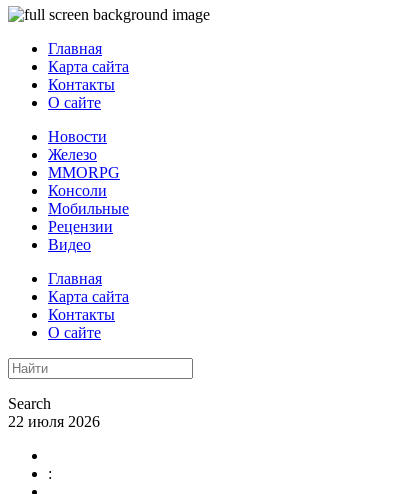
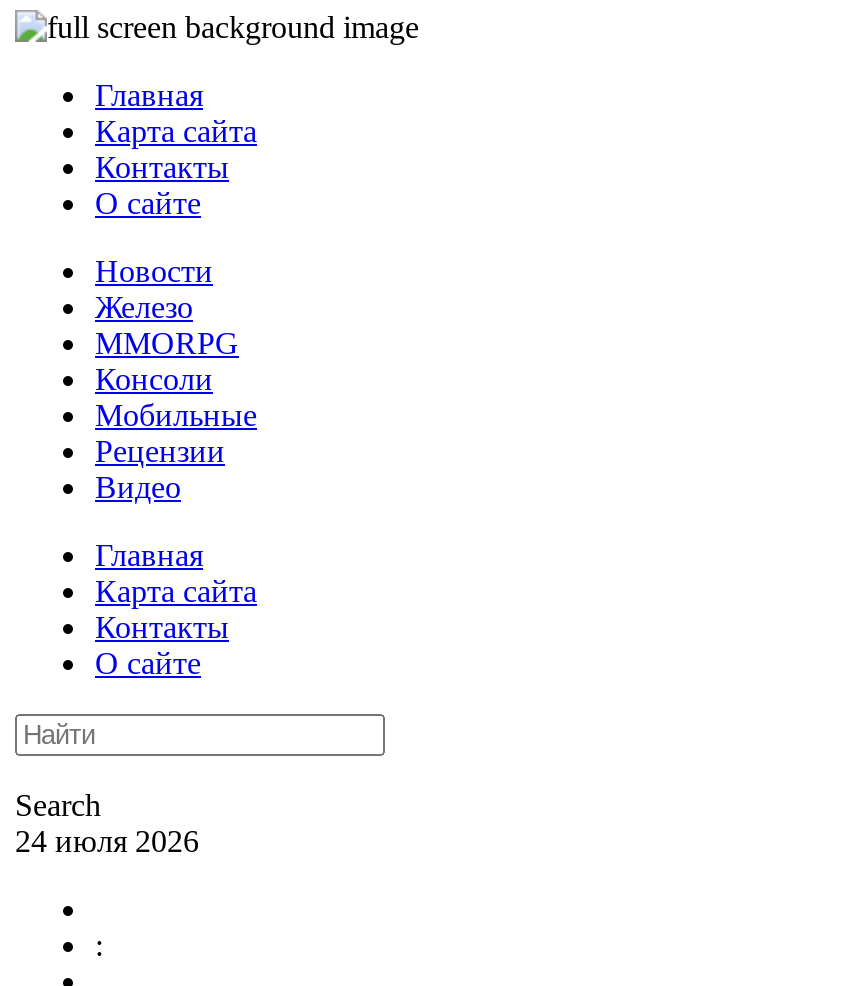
[8,413,100,430] 22 июля 2026 -> [15,824,199,858] 24 июля 2026

